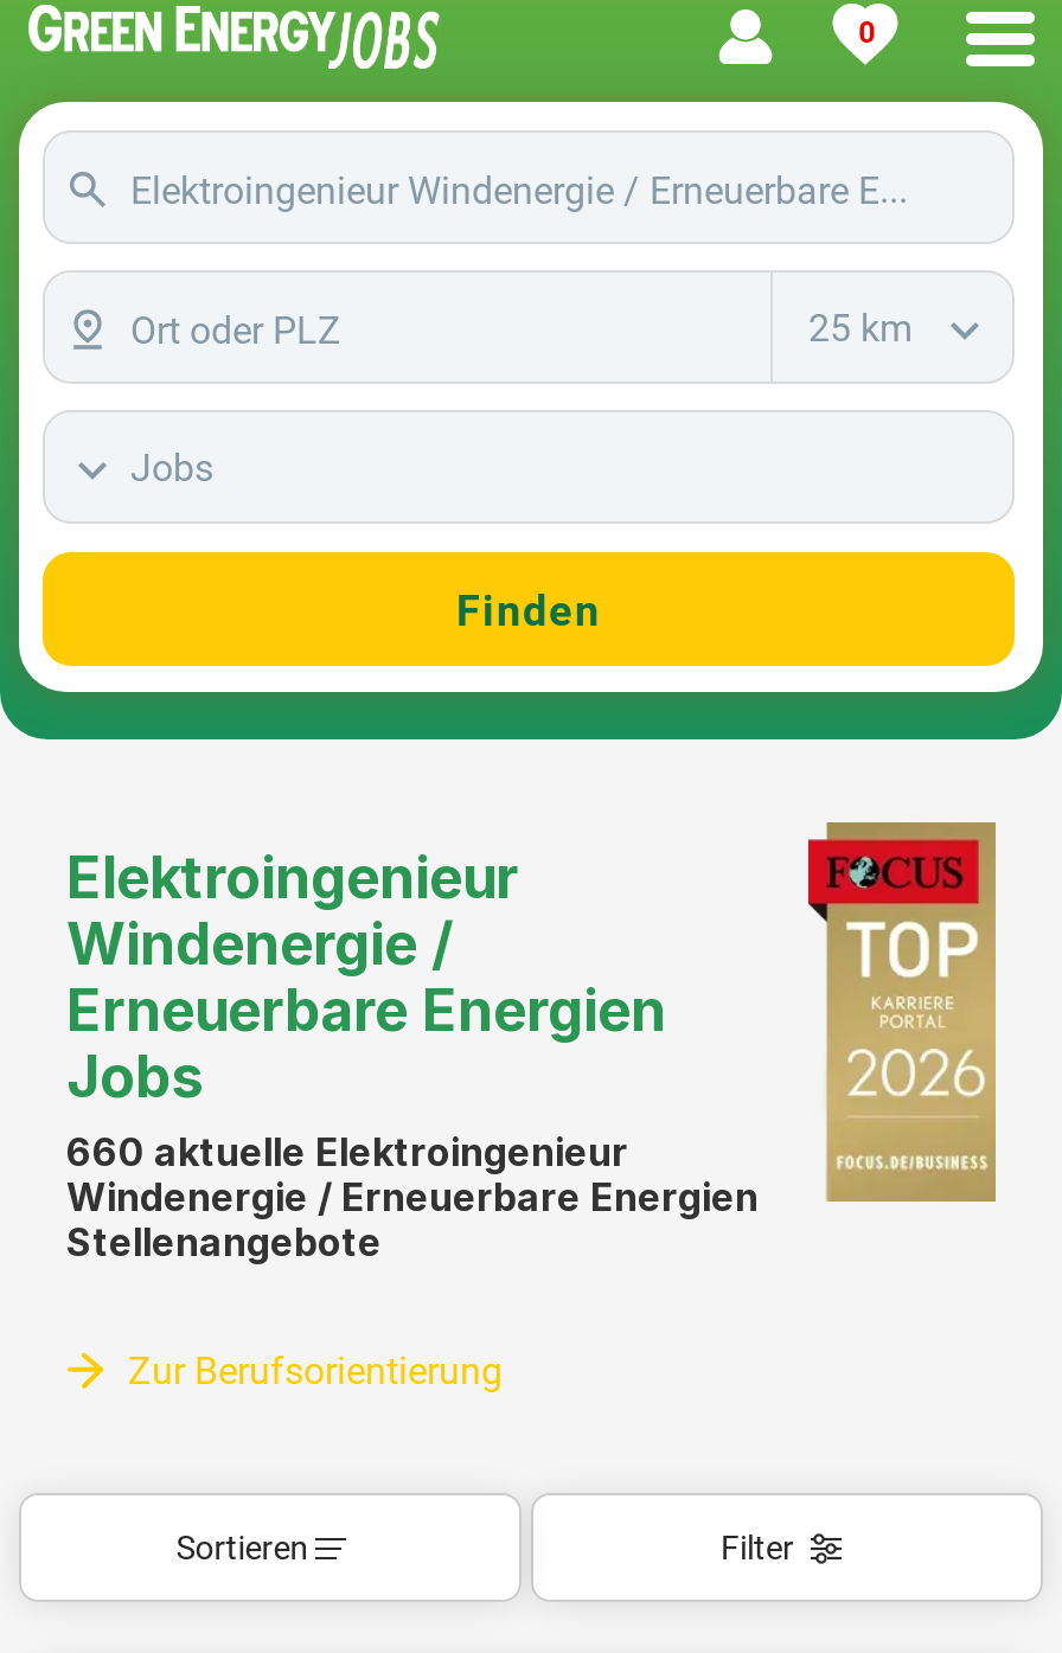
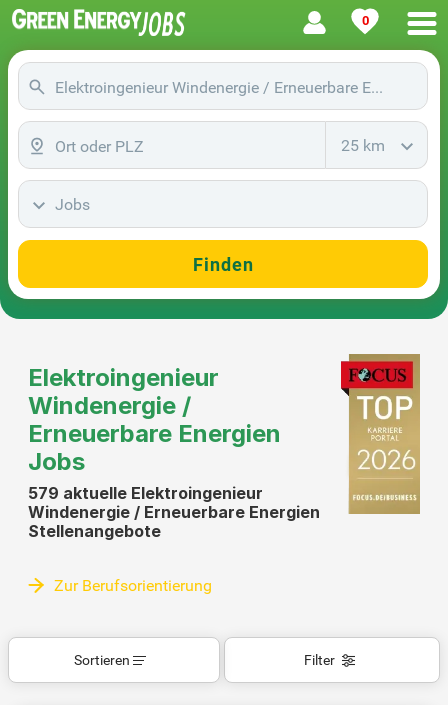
[66,1128,628,1175] 660 aktuelle Elektroingenieur -> [28,483,263,503] 579 aktuelle Elektroingenieur

